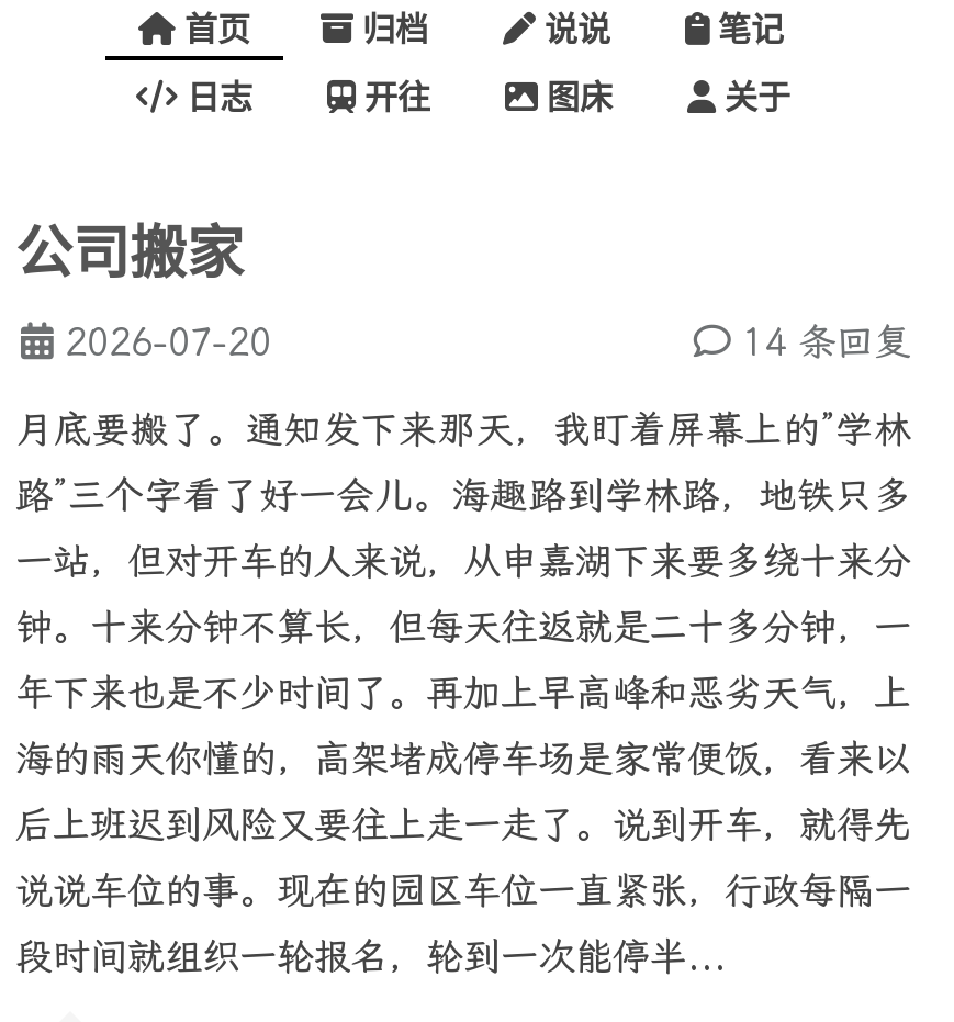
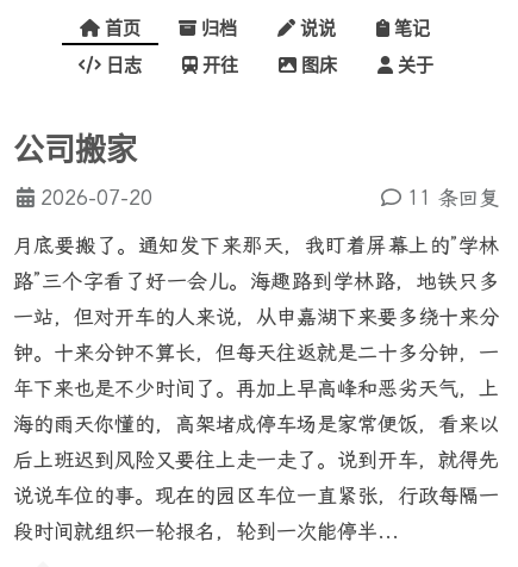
[742,319,911,363] 14 条回复 -> [407,186,499,210] 11 条回复

